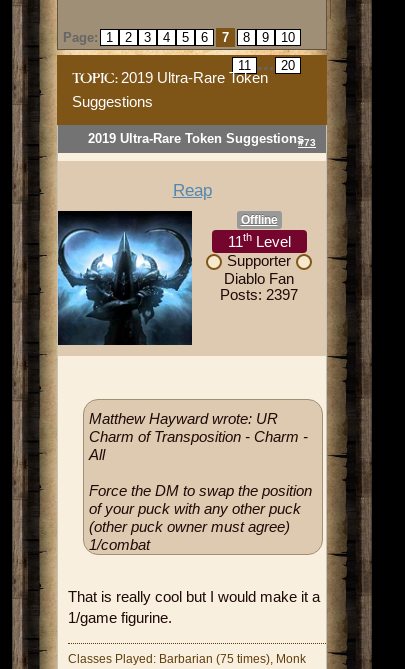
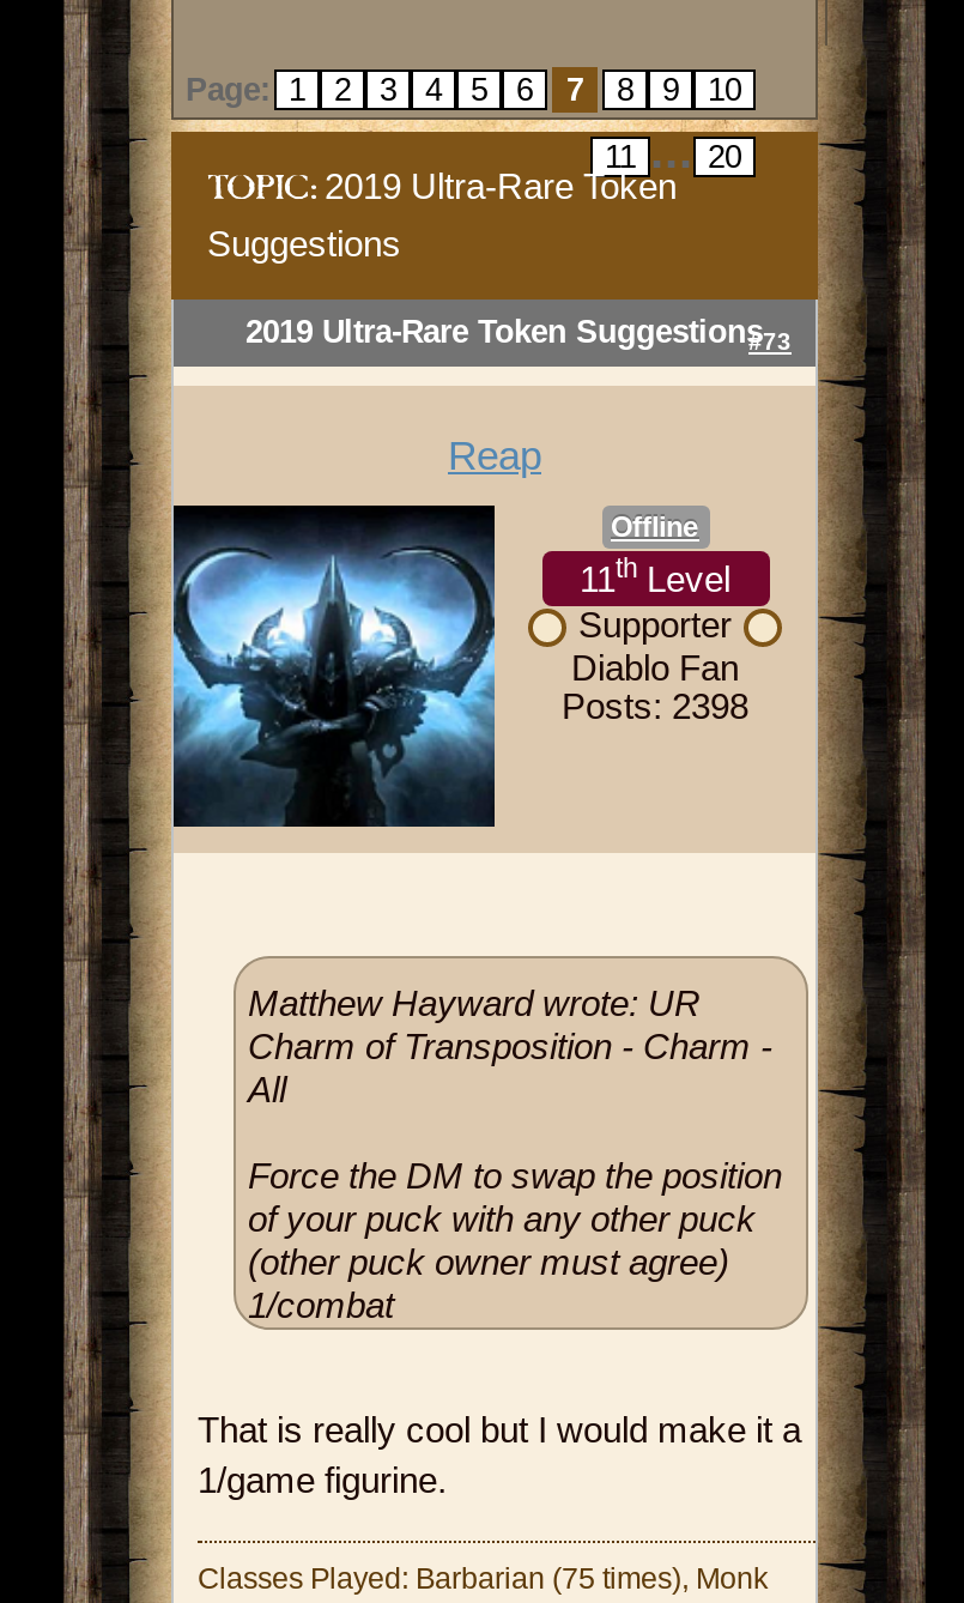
[220,286,298,303] Posts: 2397 -> [562,684,748,725] Posts: 2398

